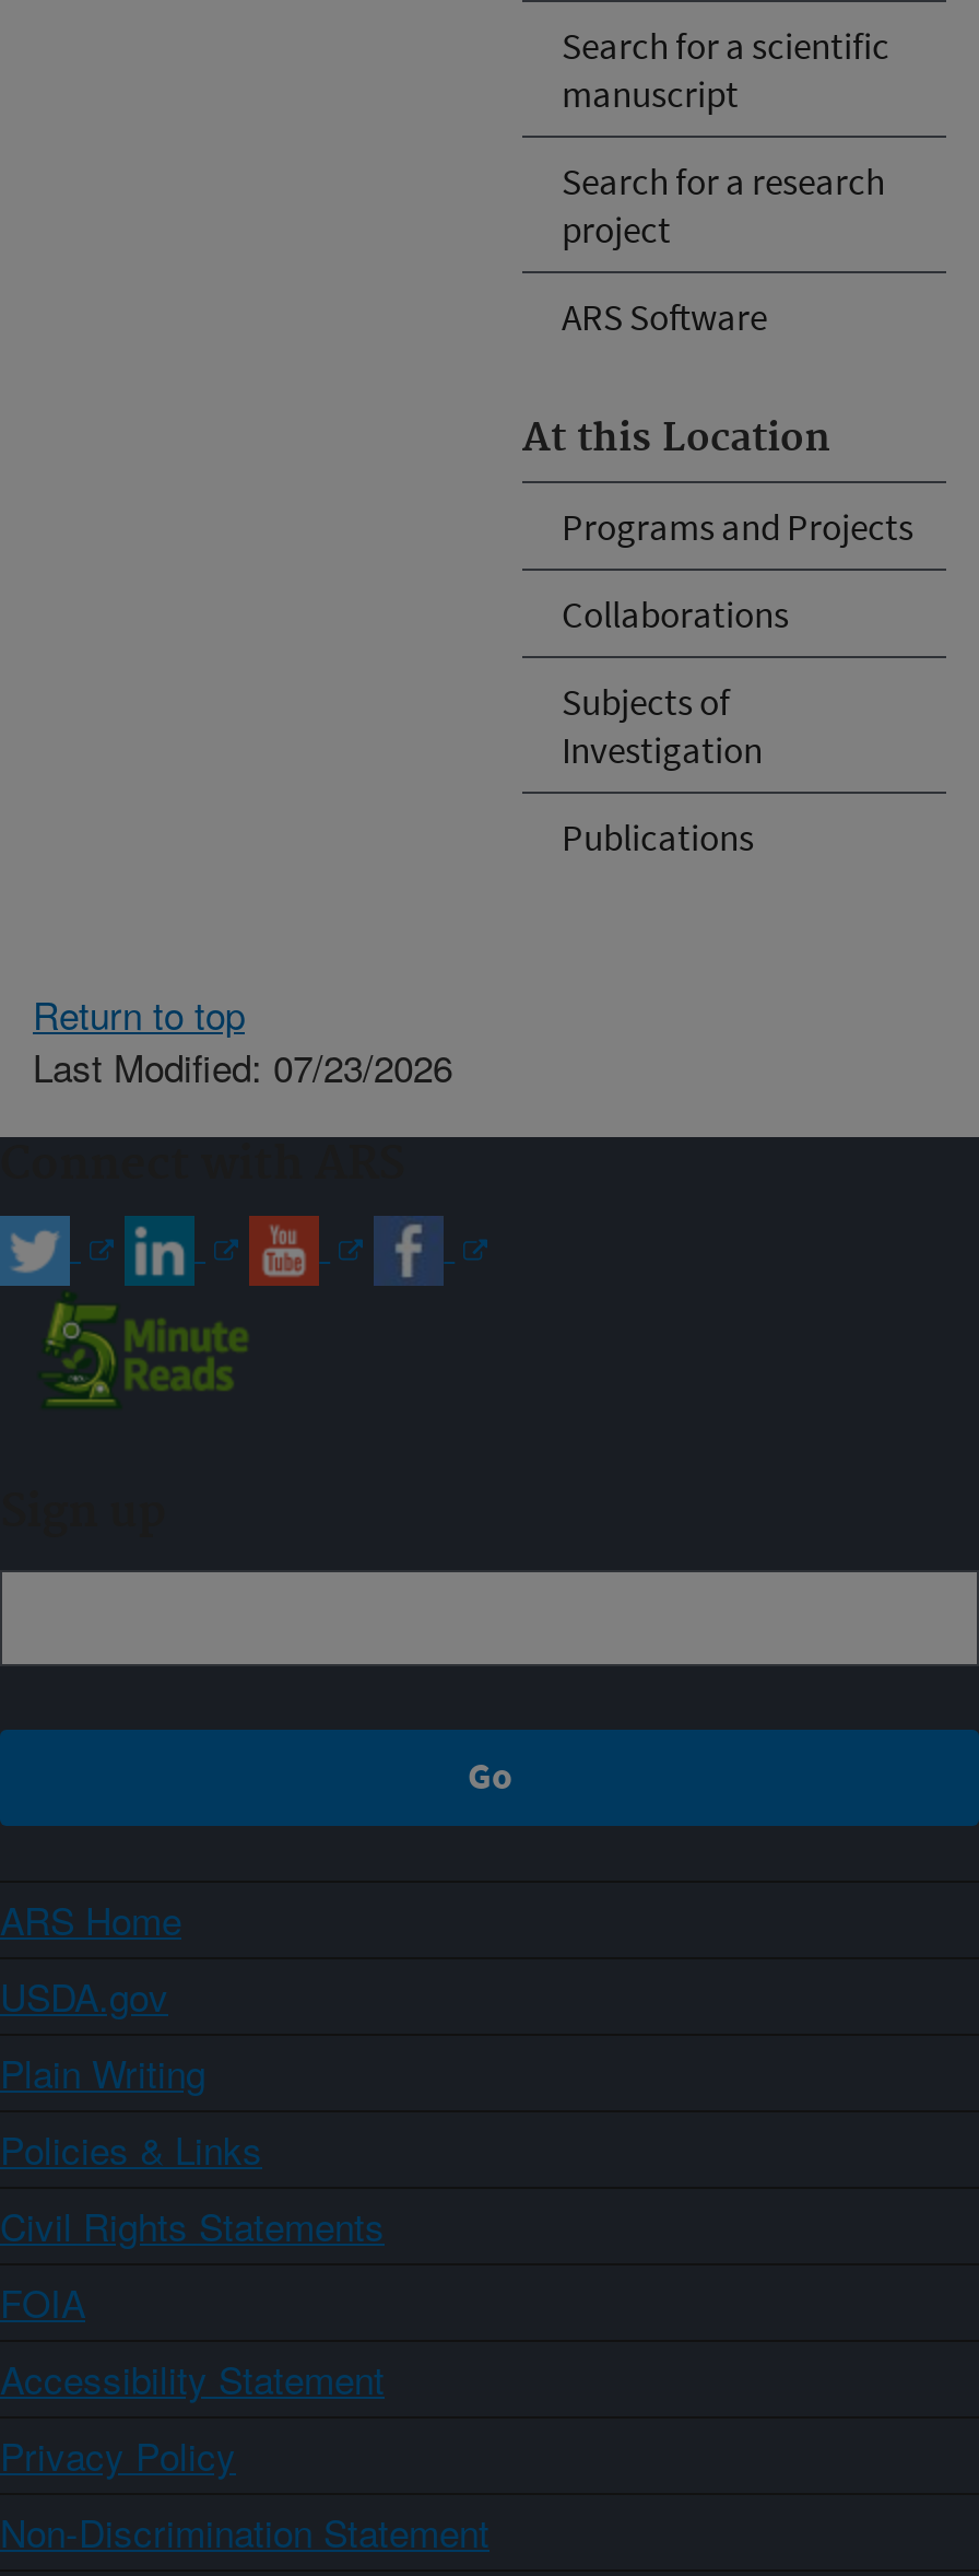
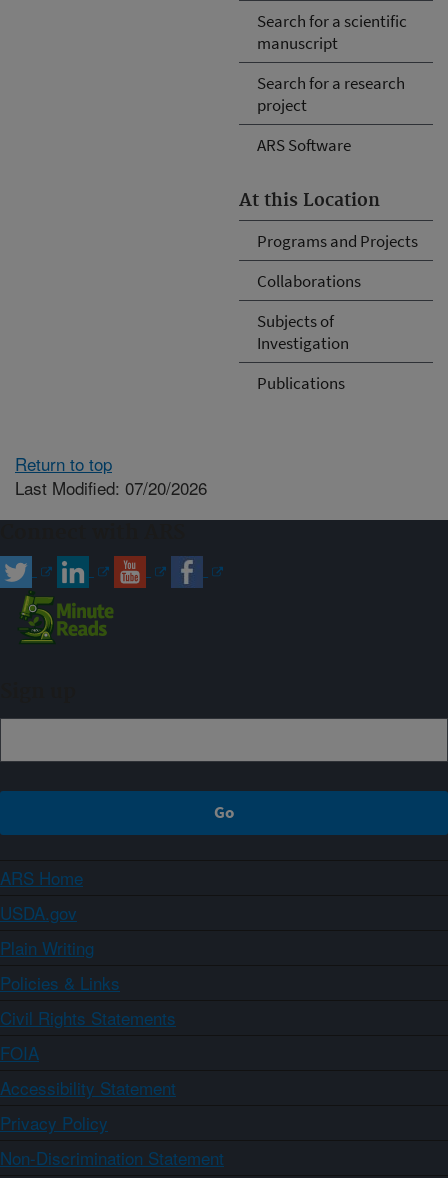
[33,1039,452,1093] Last Modified: 07/23/2026 -> [15,475,207,500] Last Modified: 07/20/2026

